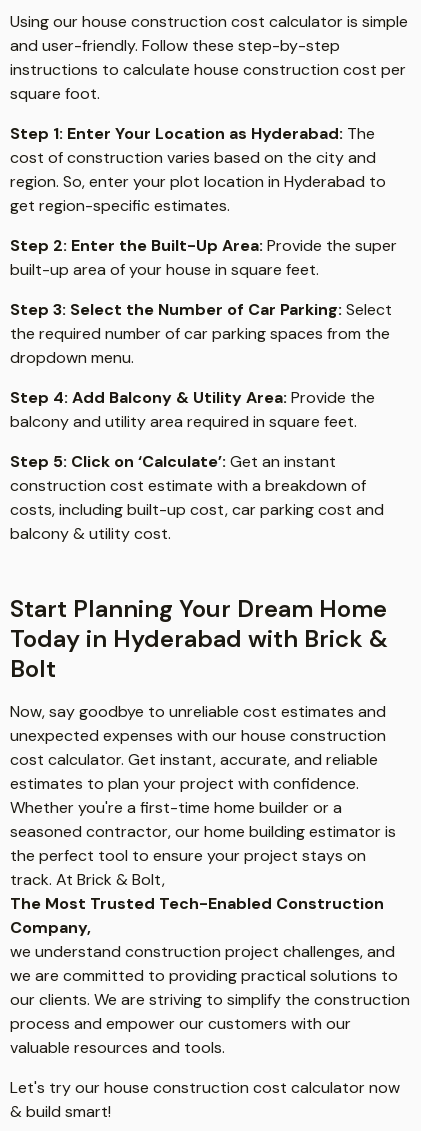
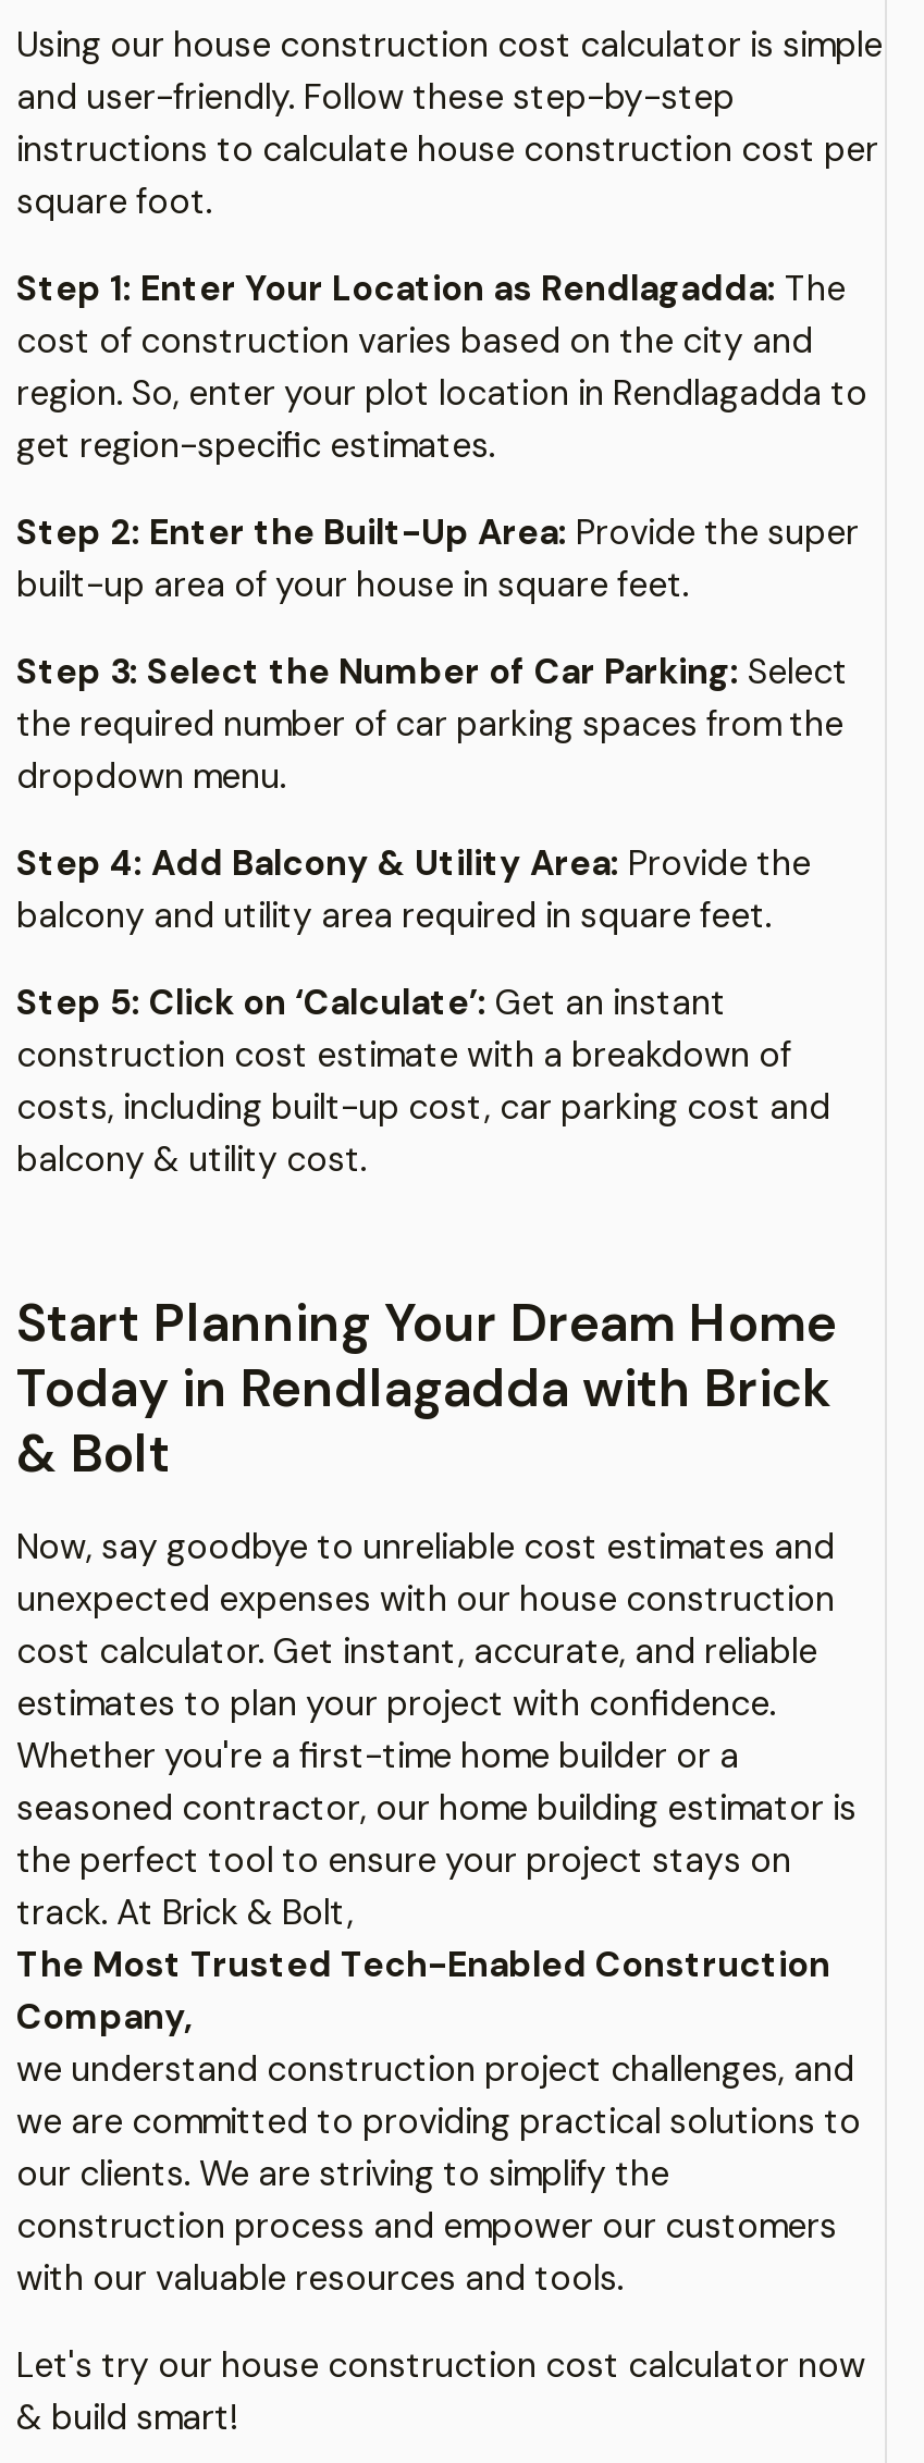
[10,123,375,144] Step 1: Enter Your Location as Hyderabad: The -> [16,266,846,311] Step 1: Enter Your Location as Rendlagadda: The
[10,171,386,192] region. So, enter your plot location in Hyderabad to -> [16,370,867,416] region. So, enter your plot location in Rendlagadda to
[10,623,388,684] Today in Hyderabad with Brick & | Bolt -> [16,1354,833,1487] Today in Rendlagadda with Brick | & Bolt

